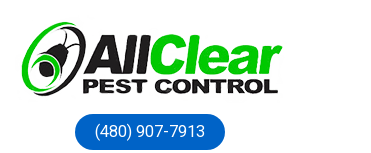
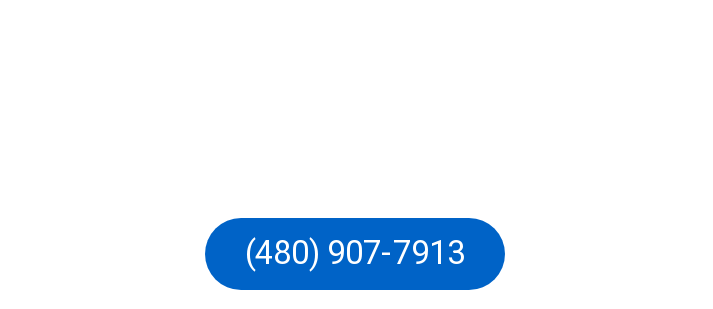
[21,21,283,97] [image] -> none

